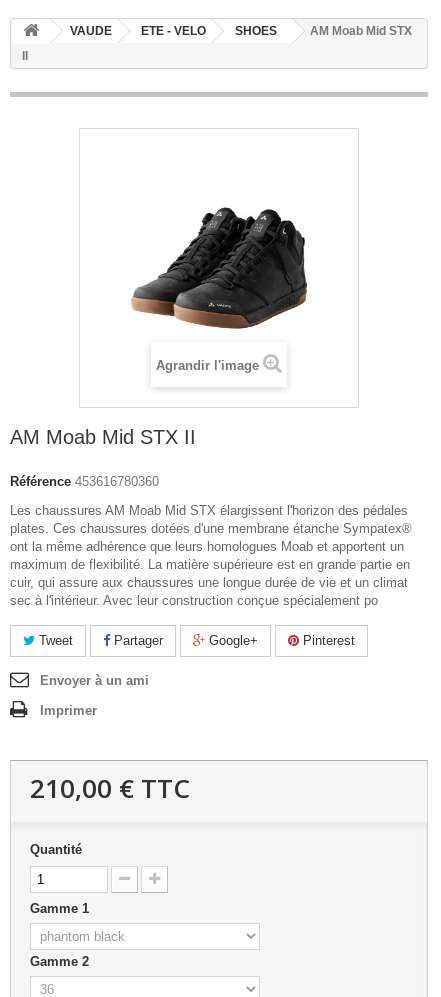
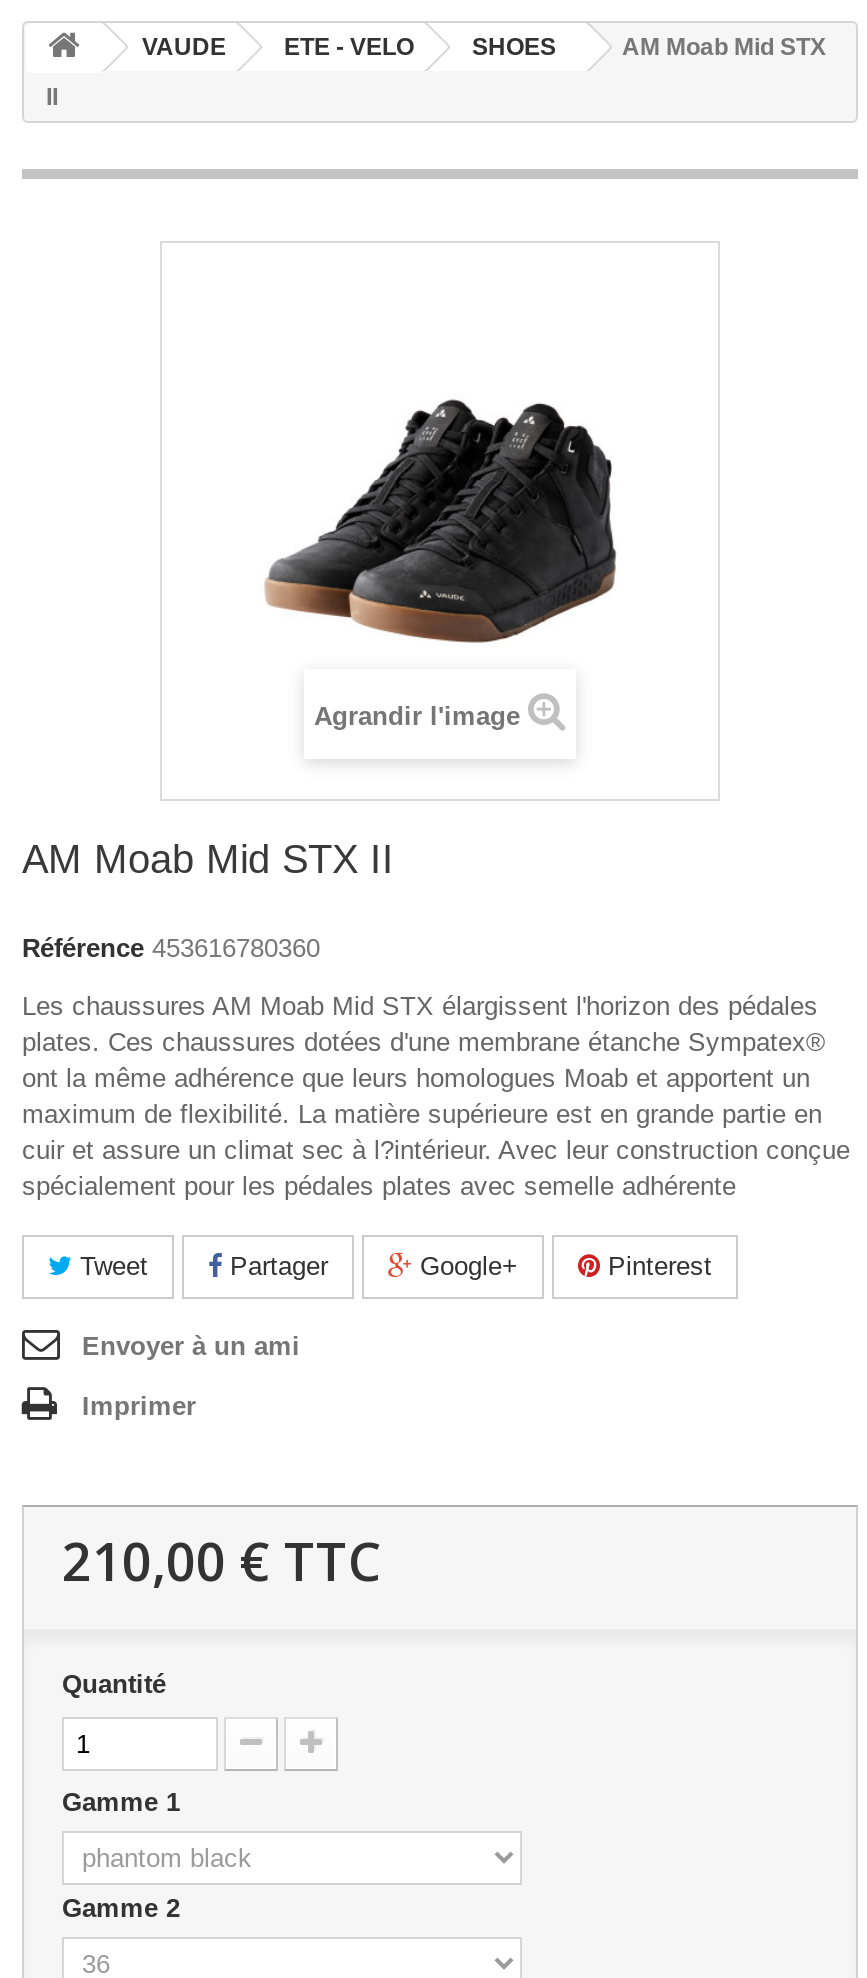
[10,575,408,608] cuir, qui assure aux chaussures une longue durée de vie et un climat | sec à l'intérieur. Avec leur construction conçue spécialement po -> [22,1135,850,1201] cuir et assure un climat sec à l?intérieur. Avec leur construction conçue | spécialement pour les pédales plates avec semelle adhérente

